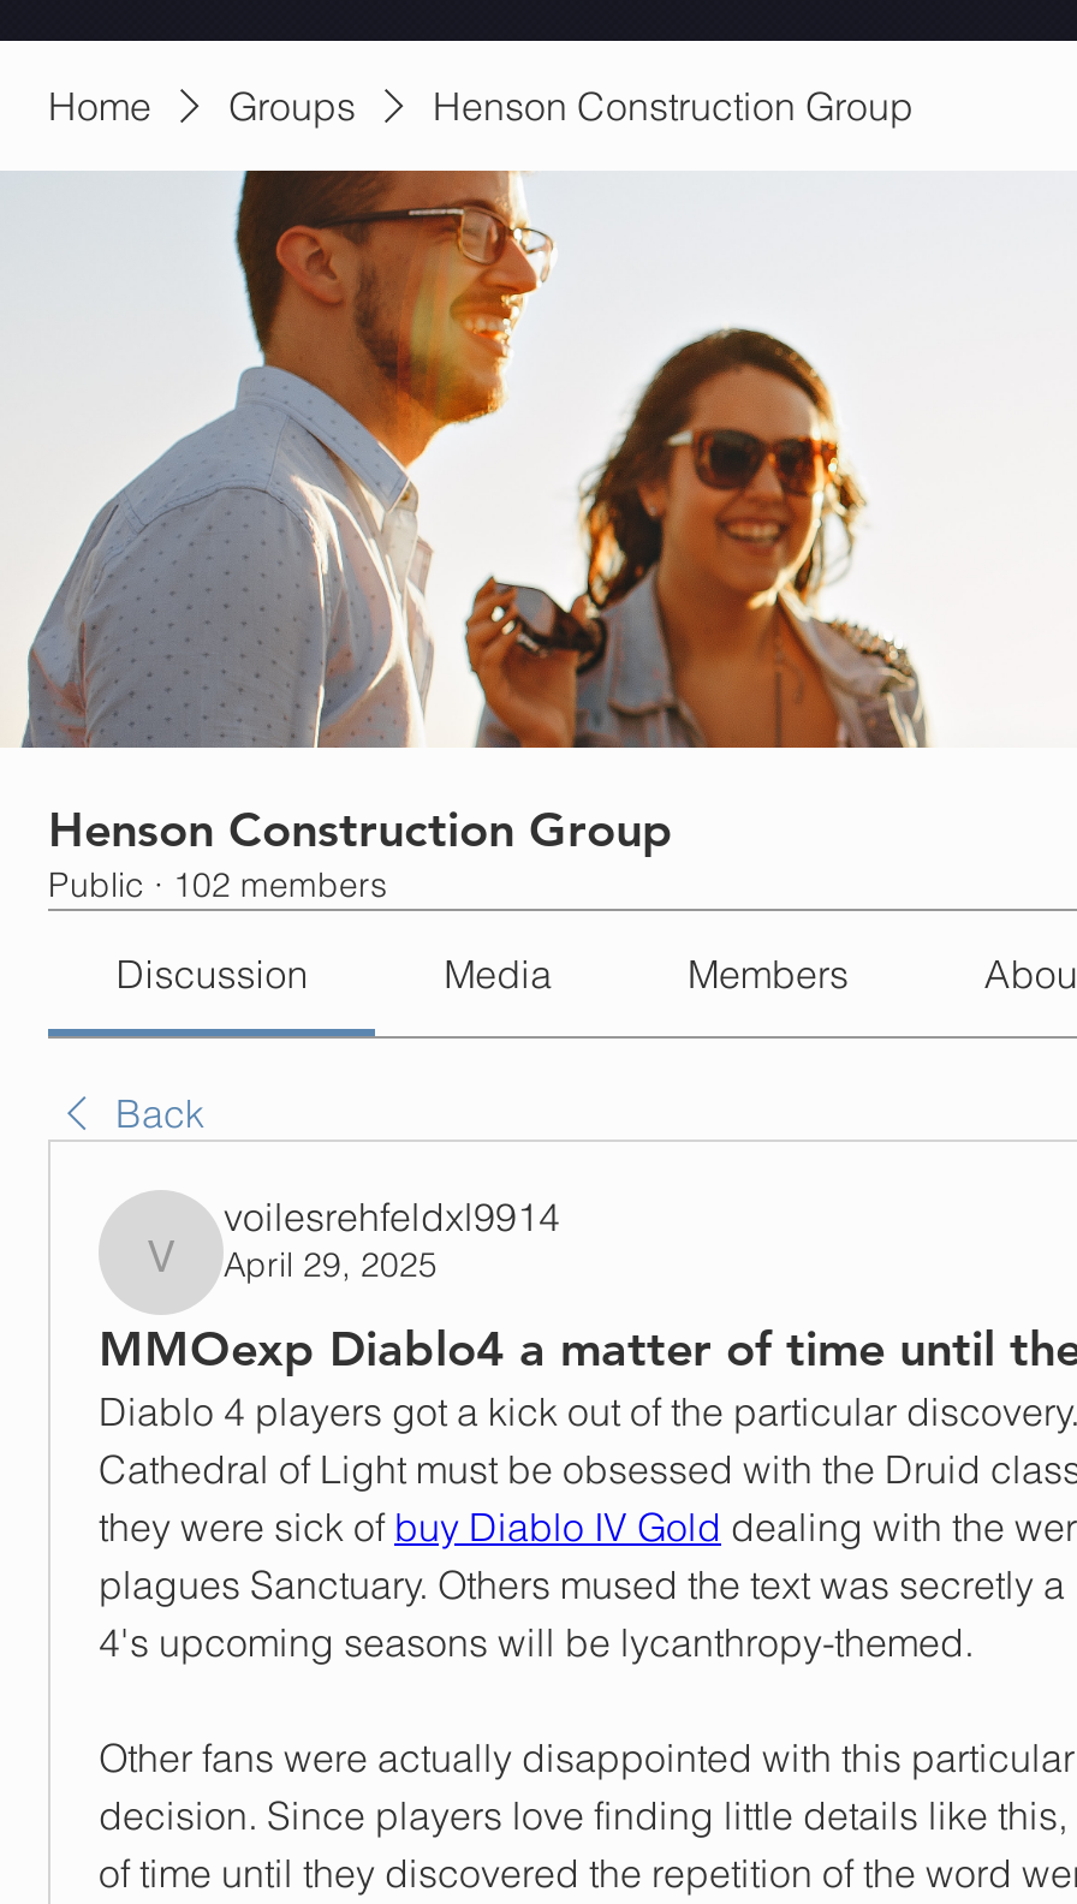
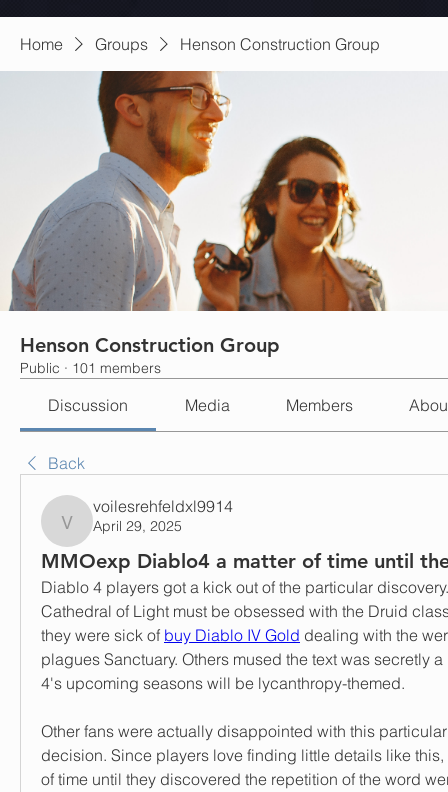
[48,863,387,906] Public · 102 members -> [20,359,161,377] Public · 101 members

